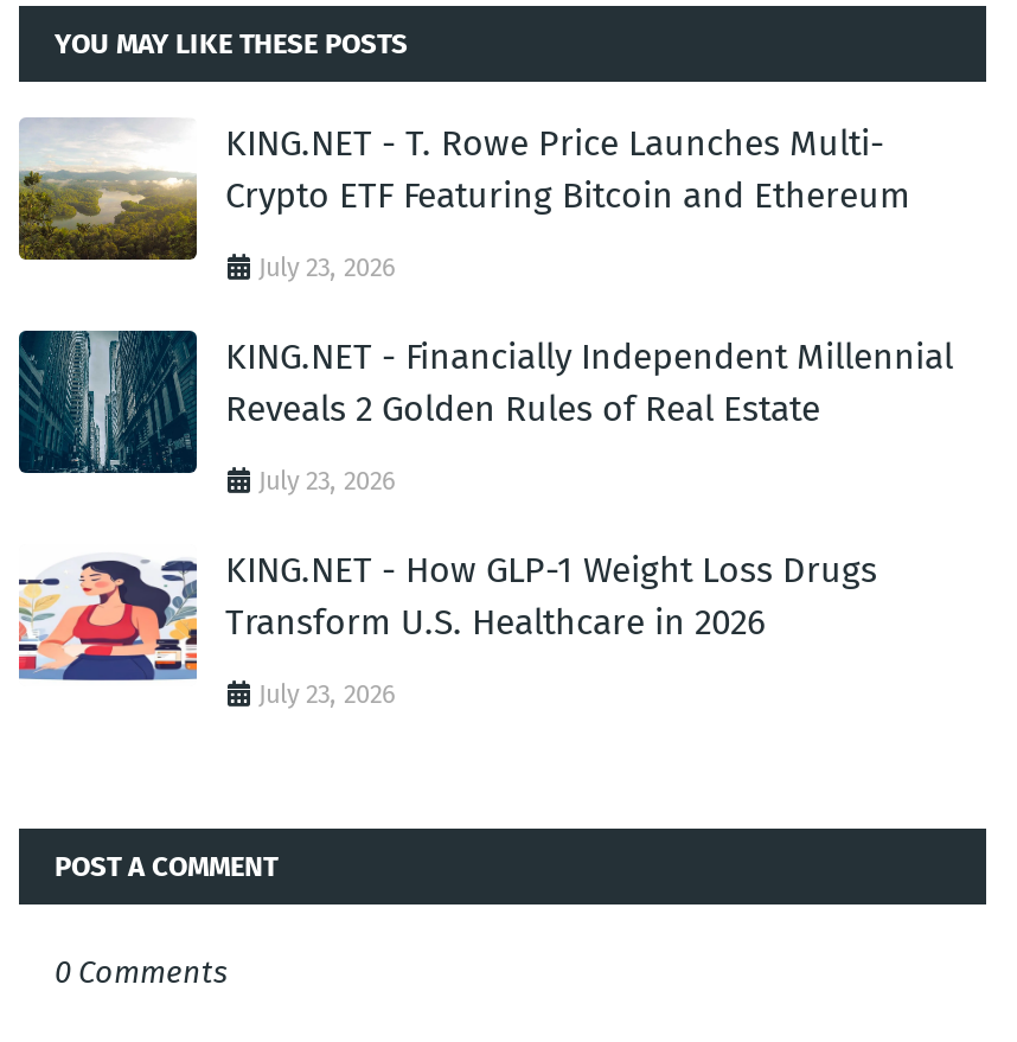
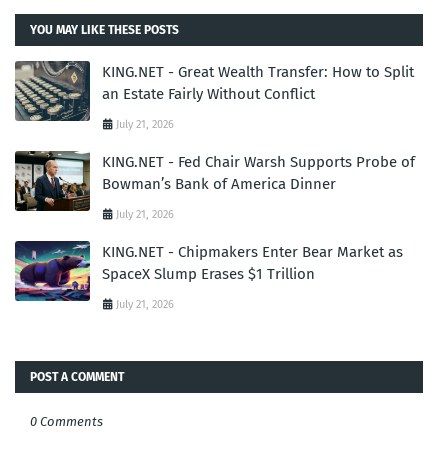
[17,117,910,262] [image] | KING.NET - T. Rowe Price Launches Multi- | Crypto ETF Featuring Bitcoin and Ethereum -> [15,60,414,122] [image] | KING.NET - Great Wealth Transfer: How to Split | an Estate Fairly Without Conflict
[258,253,396,284] July 23, 2026 -> [116,118,174,131] July 21, 2026
[17,328,953,475] [image] | KING.NET - Financially Independent Millennial | Reveals 2 Golden Rules of Real Estate -> [14,150,415,212] [image] | KING.NET - Fed Chair Warsh Supports Probe of | Bowman’s Bank of America Dinner
[258,467,396,497] July 23, 2026 -> [116,208,174,221] July 21, 2026
[17,544,877,686] [image] | KING.NET - How GLP-1 Weight Loss Drugs | Transform U.S. Healthcare in 2026 -> [14,240,403,302] [image] | KING.NET - Chipmakers Enter Bear Market as | SpaceX Slump Erases $1 Trillion
[258,680,396,711] July 23, 2026 -> [116,298,174,311] July 21, 2026

